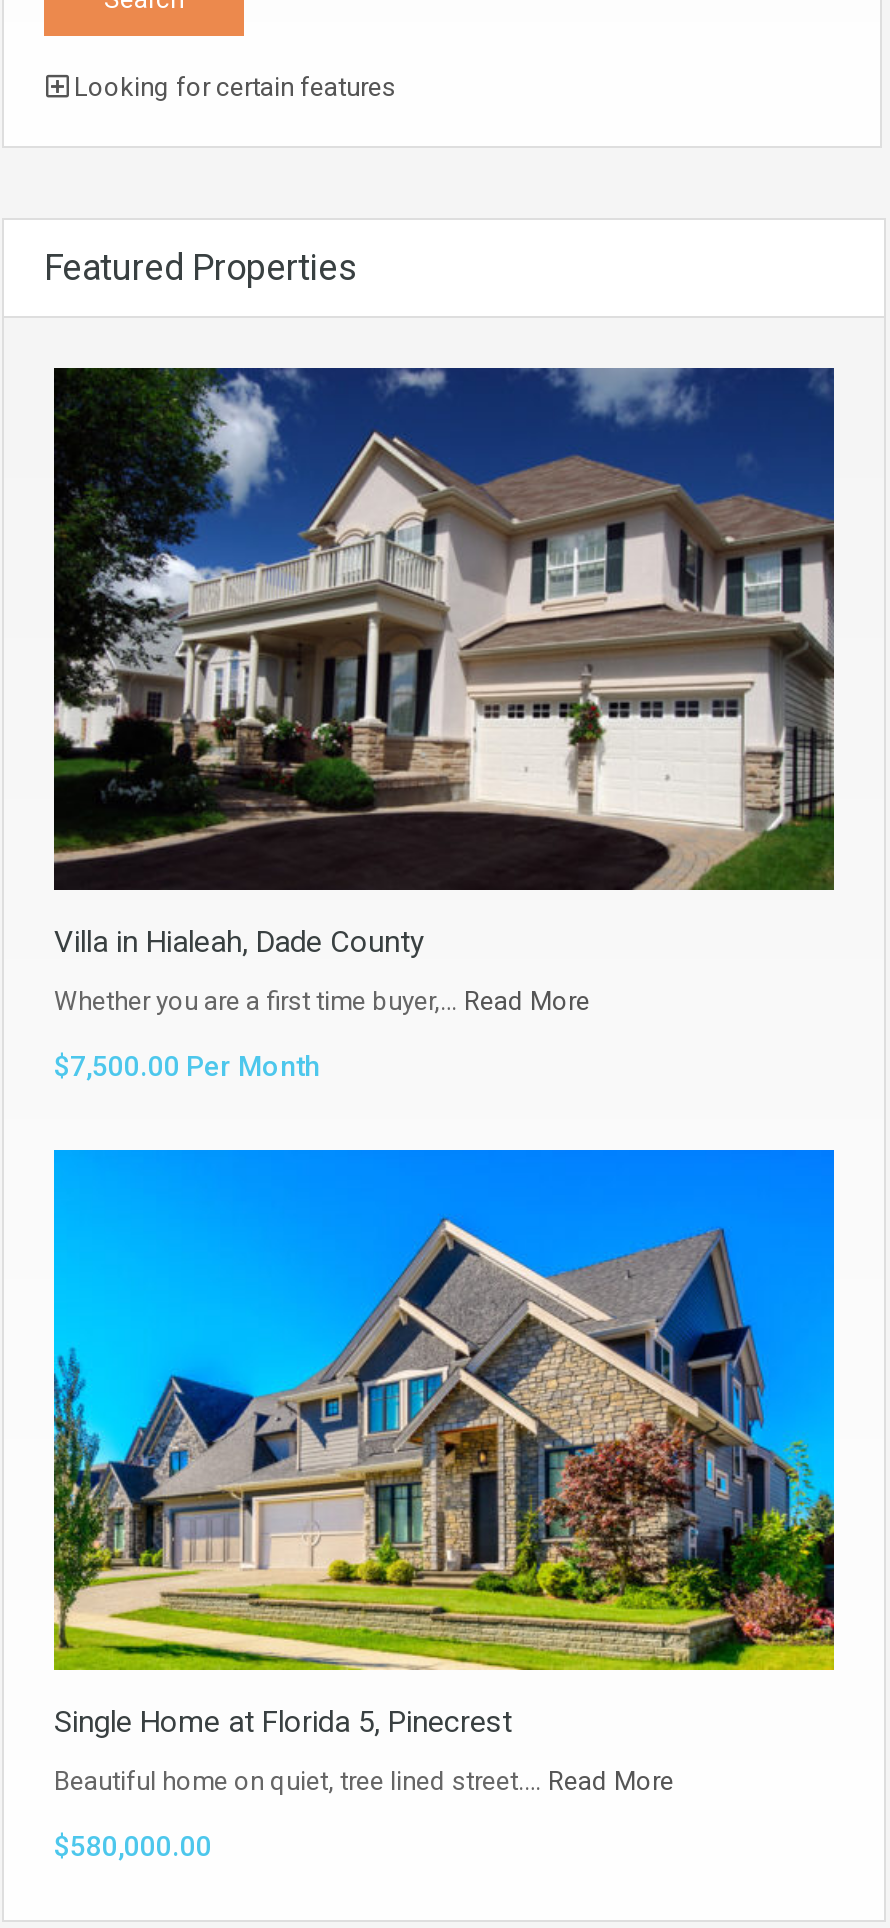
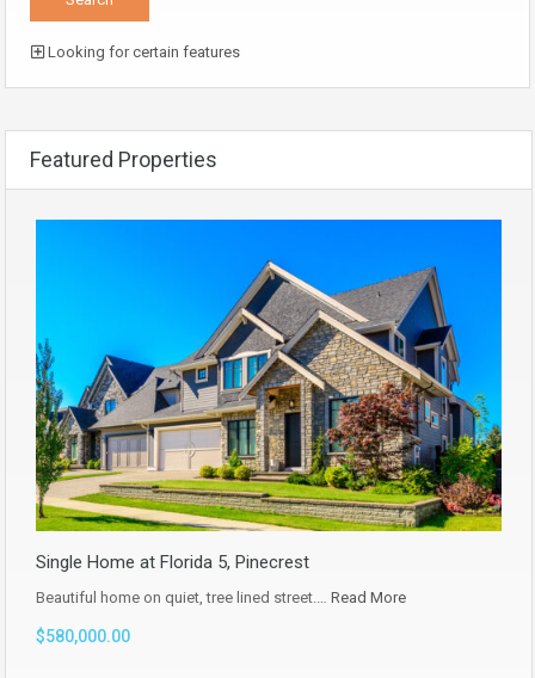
[52,366,836,1081] [image] | Villa in Hialeah, Dade County | Whether you are a first time buyer,… Read More | $7,500.00 Per Month -> none

